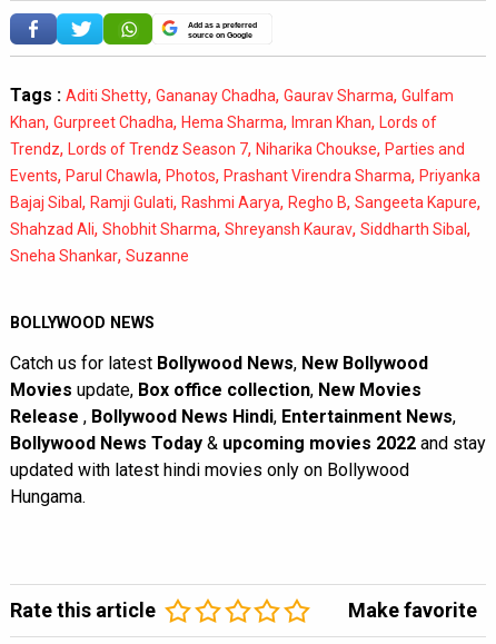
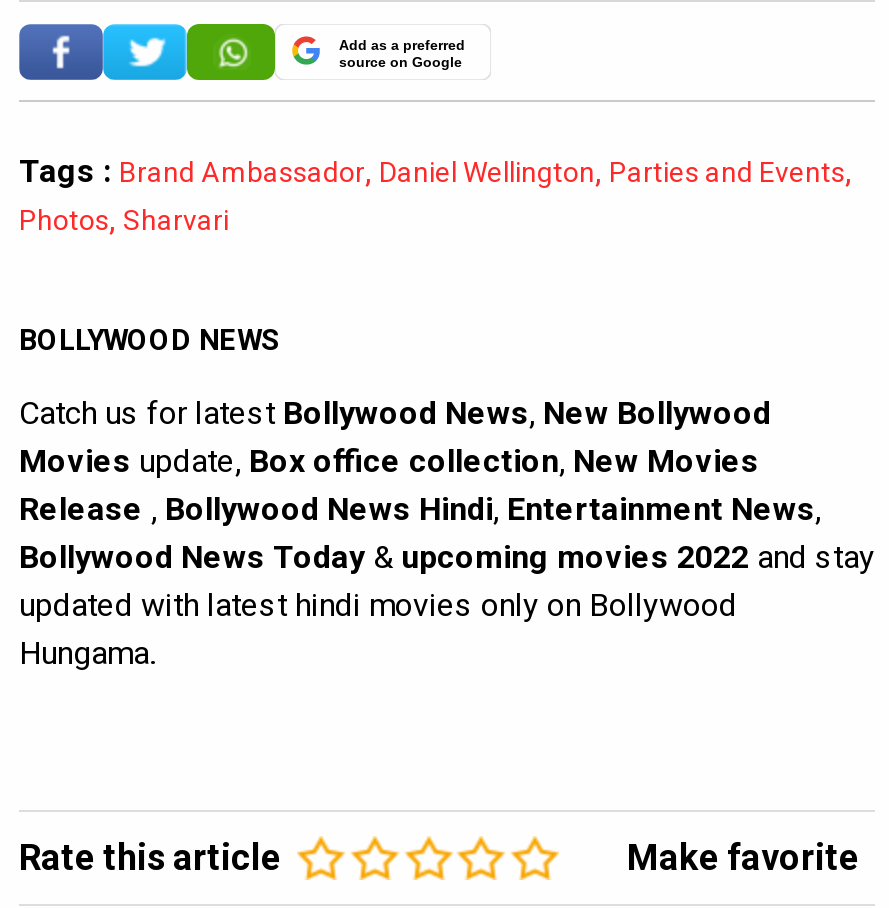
[10,85,480,266] Tags : Aditi Shetty, Gananay Chadha, Gaurav Sharma, Gulfam | Khan, Gurpreet Chadha, Hema Sharma, Imran Khan, Lords of | Trendz, Lords of Trendz Season 7, Niharika Choukse, Parties and | Events, Parul Chawla, Photos, Prashant Virendra Sharma, Priyanka | Bajaj Sibal, Ramji Gulati, Rashmi Aarya, Regho B, Sangeeta Kapure, | Shahzad Ali, Shobhit Sharma, Shreyansh Kaurav, Siddharth Sibal, | Sneha Shankar, Suzanne -> [19,152,851,238] Tags : Brand Ambassador, Daniel Wellington, Parties and Events, | Photos, Sharvari

